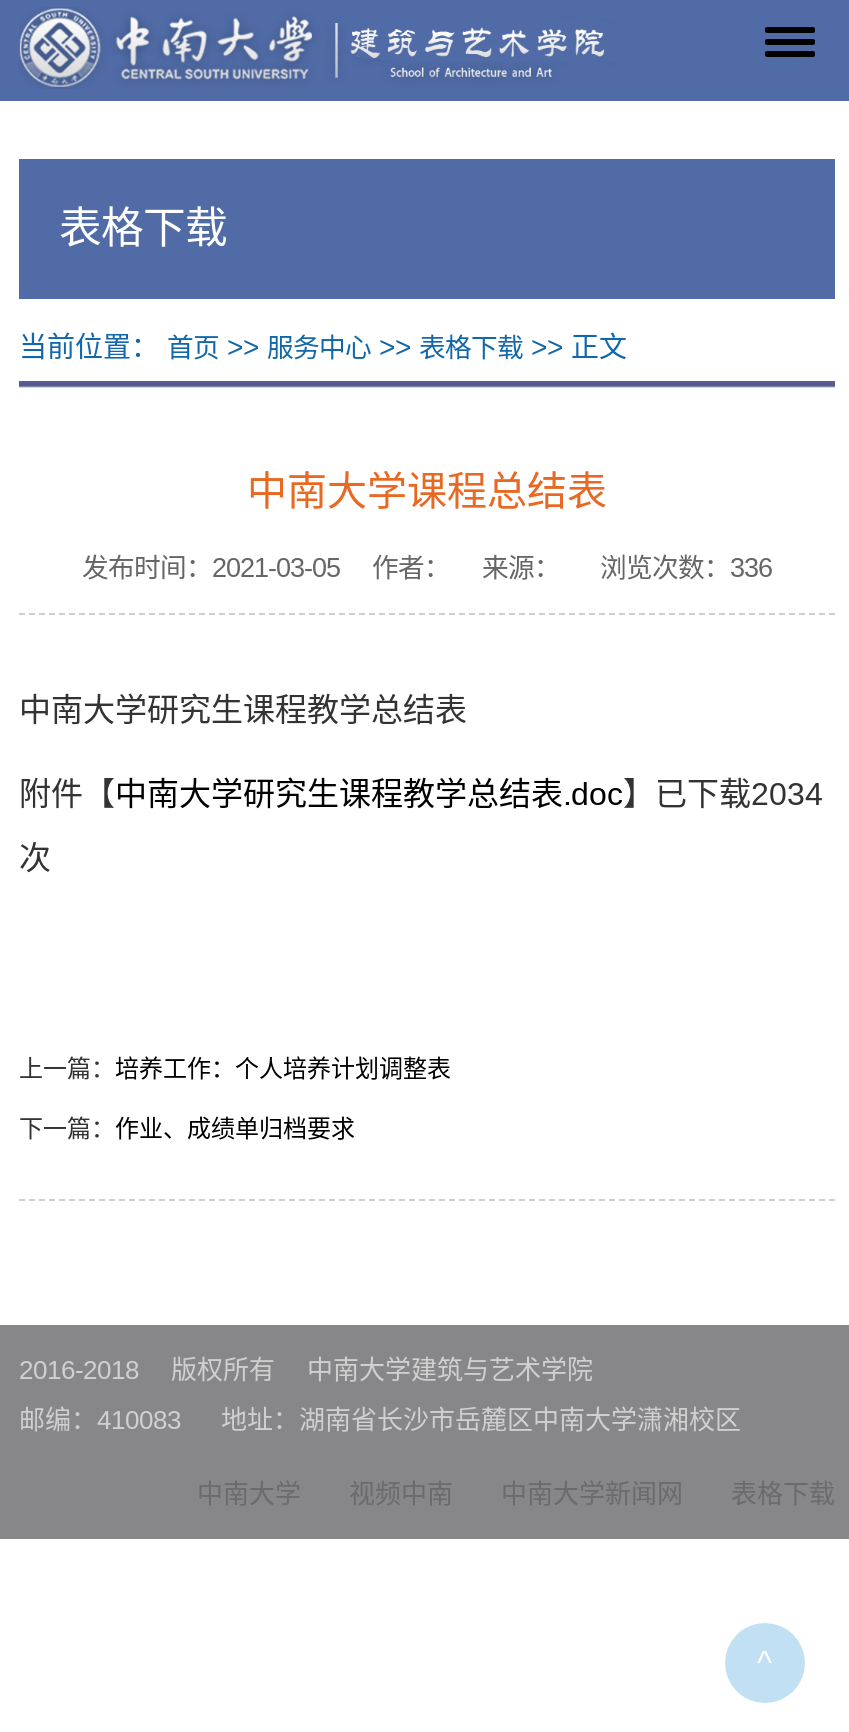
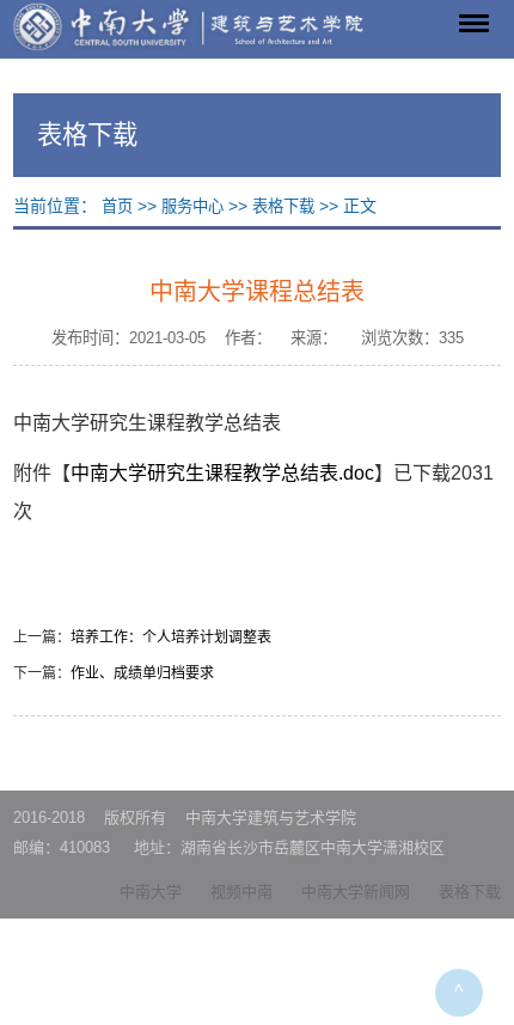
[82,553,772,583] 发布时间：2021-03-05 作者： 来源： 浏览次数：336 -> [51,329,463,347] 发布时间：2021-03-05 作者： 来源： 浏览次数：335
[19,777,823,811] 附件【中南大学研究生课程教学总结表.doc】已下载2034 -> [13,463,494,483] 附件【中南大学研究生课程教学总结表.doc】已下载2031

